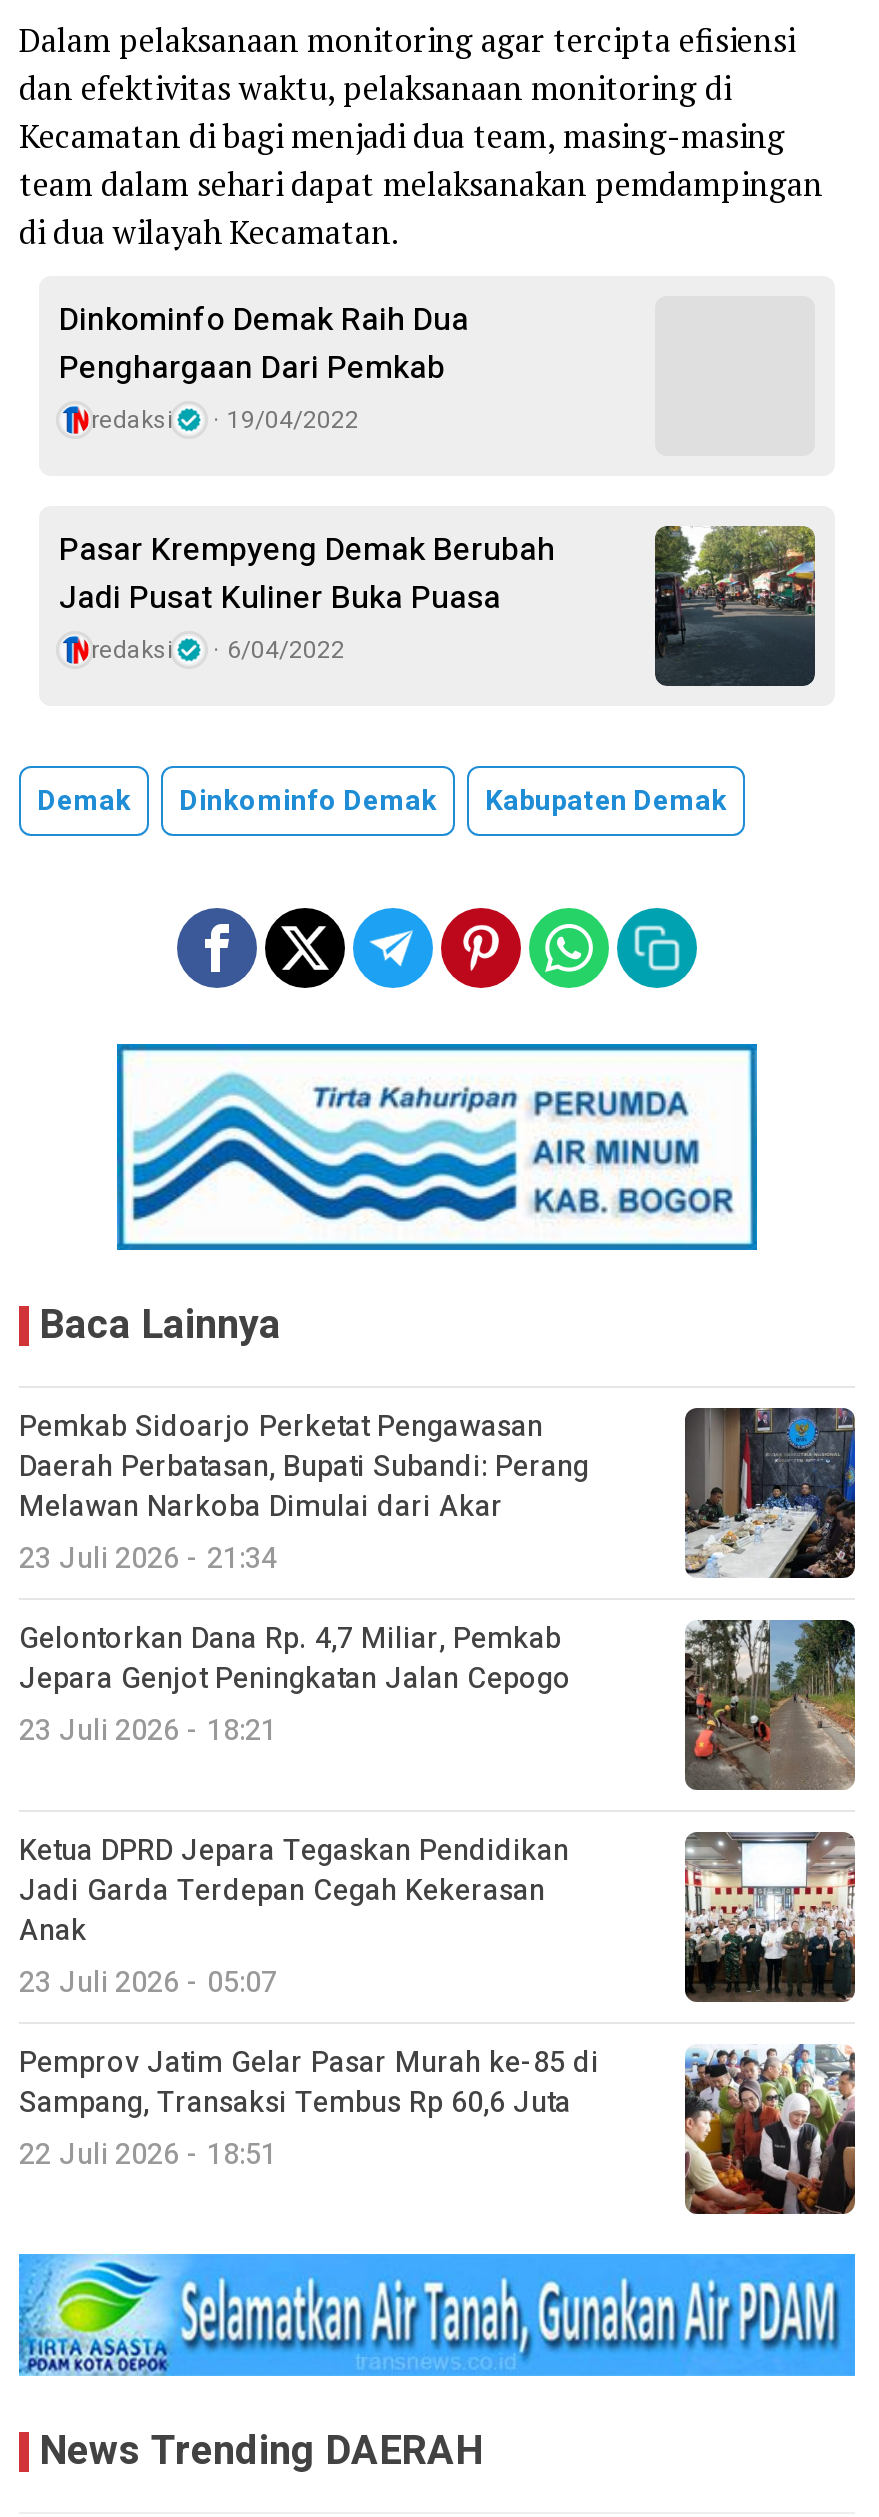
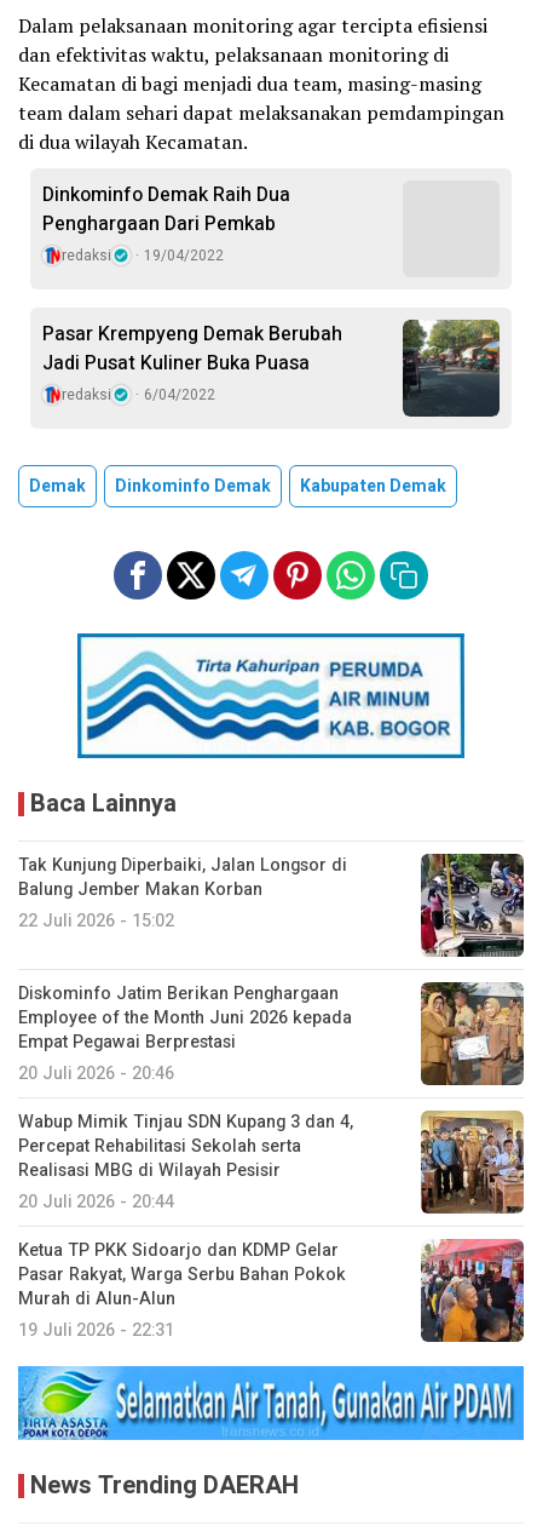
[19,1407,589,1581] Pemkab Sidoarjo Perketat Pengawasan | Daerah Perbatasan, Bupati Subandi: Perang | Melawan Narkoba Dimulai dari Akar | 23 Juli 2026 - 21:34 -> [18,853,347,934] Tak Kunjung Diperbaiki, Jalan Longsor di | Balung Jember Makan Korban | 22 Juli 2026 - 15:02
[683,1406,857,1580] [image] -> [420,853,525,958] [image]
[19,1619,571,1753] Gelontorkan Dana Rp. 4,7 Miliar, Pemkab | Jepara Genjot Peningkatan Jalan Cepogo | 23 Juli 2026 - 18:21 -> [18,981,352,1087] Diskominfo Jatim Berikan Penghargaan | Employee of the Month Juni 2026 kepada | Empat Pegawai Berprestasi | 20 Juli 2026 - 20:46
[683,1618,857,1790] [image] -> [420,982,524,1085] [image]
[19,1831,569,2005] Ketua DPRD Jepara Tegaskan Pendidikan | Jadi Garda Terdepan Cegah Kekerasan | Anak | 23 Juli 2026 - 05:07 -> [18,1110,353,1215] Wabup Mimik Tinjau SDN Kupang 3 dan 4, | Percepat Rehabilitasi Sekolah serta | Realisasi MBG di Wilayah Pesisir | 20 Juli 2026 - 20:44
[683,1830,857,2002] [image] -> [420,1109,525,1214] [image]
[19,2043,599,2177] Pemprov Jatim Gelar Pasar Murah ke-85 di | Sampang, Transaksi Tembus Rp 60,6 Juta | 22 Juli 2026 - 18:51 -> [18,1238,346,1344] Ketua TP PKK Sidoarjo dan KDMP Gelar | Pasar Rakyat, Warga Serbu Bahan Pokok | Murah di Alun-Alun | 19 Juli 2026 - 22:31
[683,2042,857,2214] [image] -> [420,1238,525,1342] [image]

